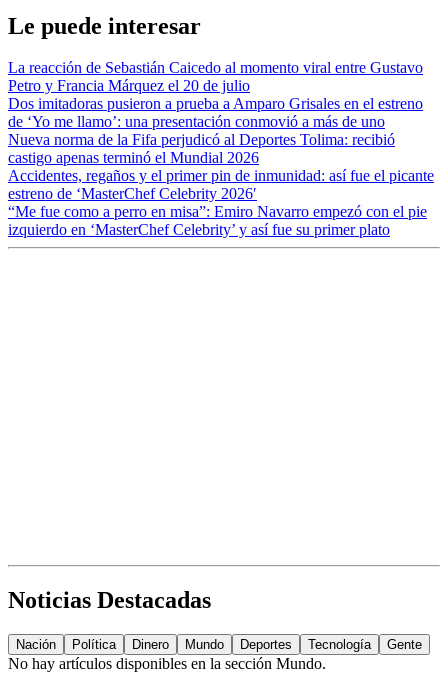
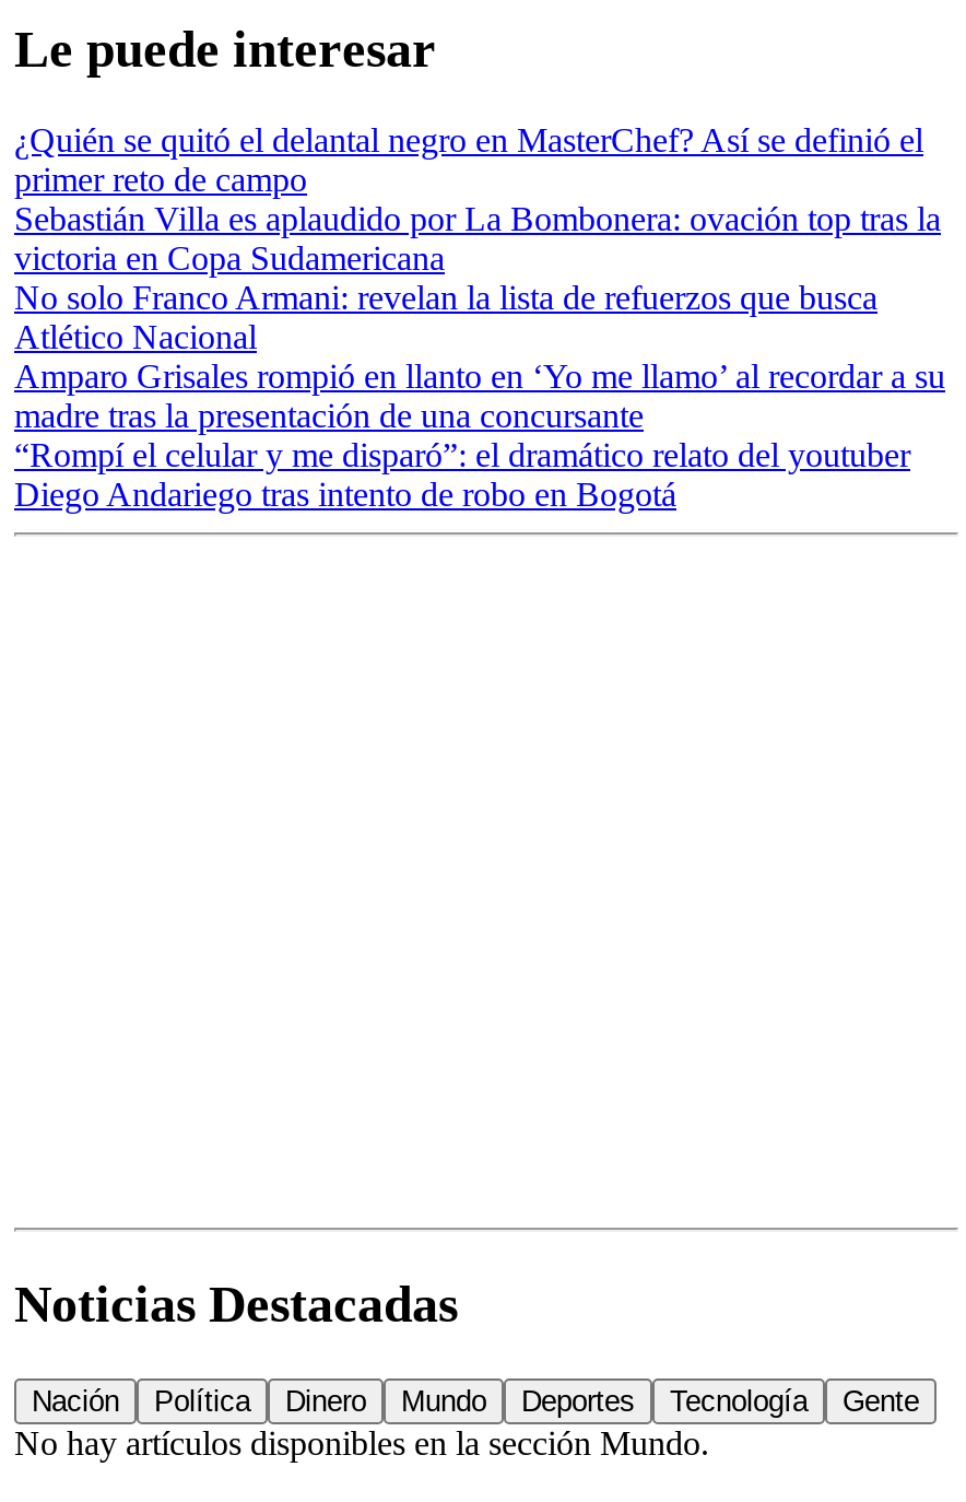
[8,59,434,238] La reacción de Sebastián Caicedo al momento viral entre Gustavo | Petro y Francia Márquez el 20 de julio | Dos imitadoras pusieron a prueba a Amparo Grisales en el estreno | de ‘Yo me llamo’: una presentación conmovió a más de uno | Nueva norma de la Fifa perjudicó al Deportes Tolima: recibió | castigo apenas terminó el Mundial 2026 | Accidentes, regaños y el primer pin de inmunidad: así fue el picante | estreno de ‘MasterChef Celebrity 2026′ | “Me fue como a perro en misa”: Emiro Navarro empezó con el pie | izquierdo en ‘MasterChef Celebrity’ y así fue su primer plato -> [14,122,945,514] ¿Quién se quitó el delantal negro en MasterChef? Así se definió el | primer reto de campo | Sebastián Villa es aplaudido por La Bombonera: ovación top tras la | victoria en Copa Sudamericana | No solo Franco Armani: revelan la lista de refuerzos que busca | Atlético Nacional | Amparo Grisales rompió en llanto en ‘Yo me llamo’ al recordar a su | madre tras la presentación de una concursante | “Rompí el celular y me disparó”: el dramático relato del youtuber | Diego Andariego tras intento de robo en Bogotá

